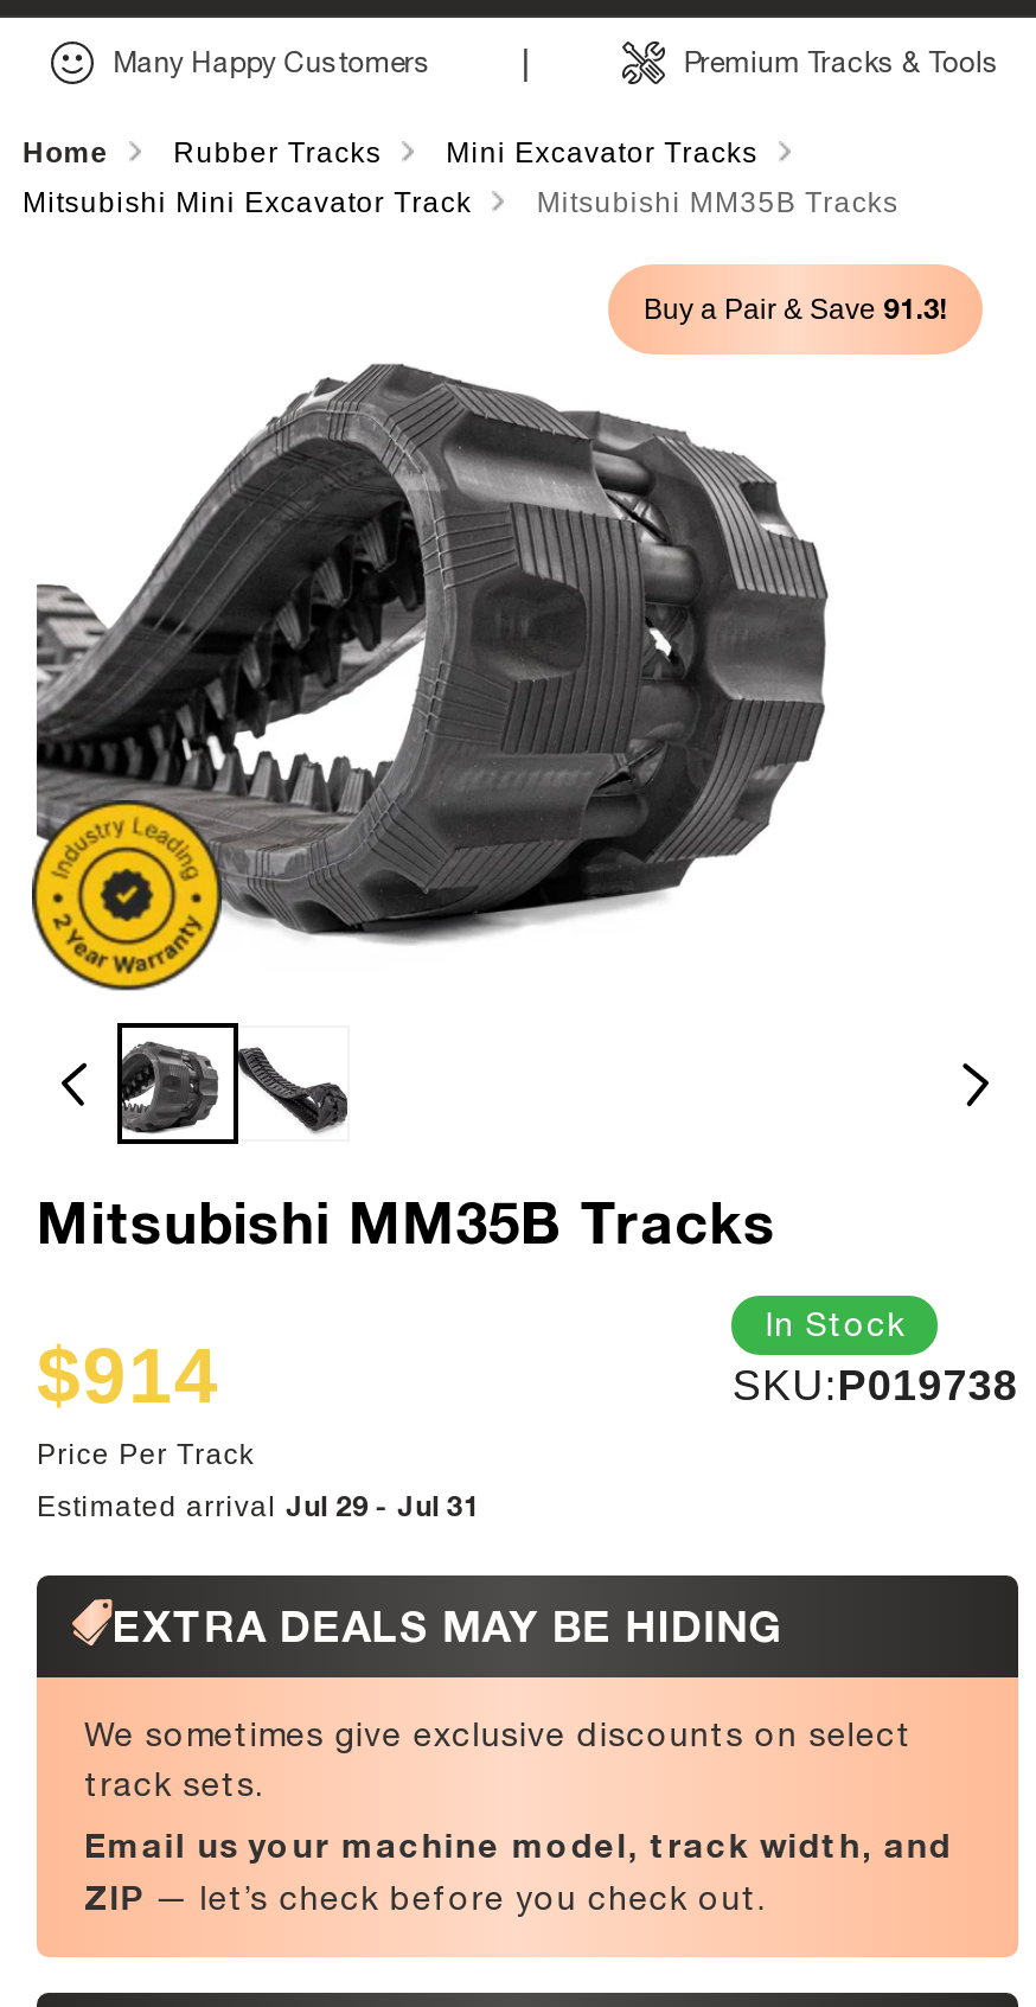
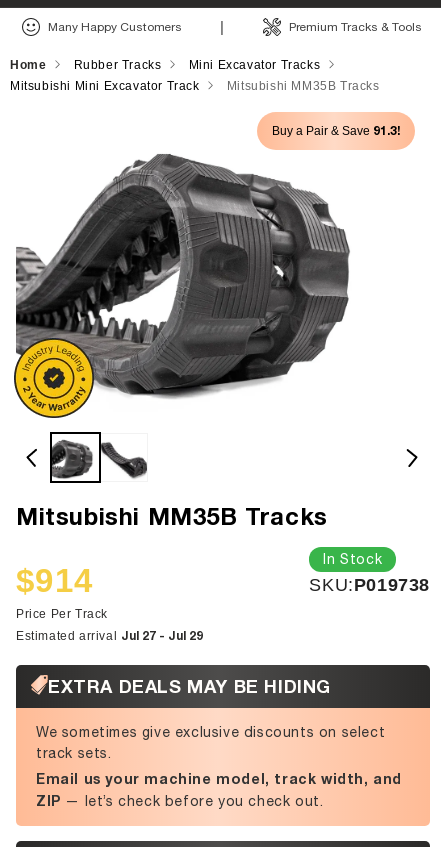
[37,1487,480,1523] Estimated arrival Jul 29 - Jul 31 -> [16,628,203,643] Estimated arrival Jul 27 - Jul 29

